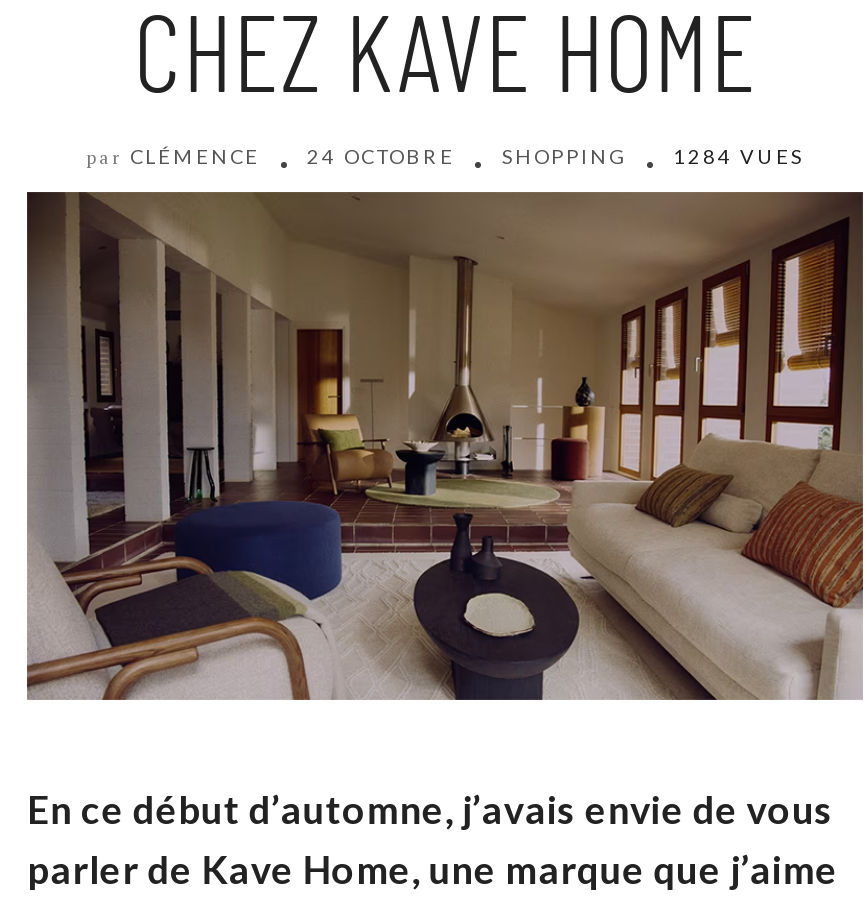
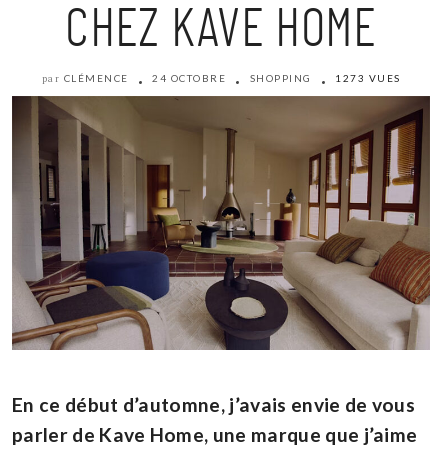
[86,143,804,169] par CLÉMENCE 24 OCTOBRE SHOPPING 1284 VUES -> [41,72,400,85] par CLÉMENCE 24 OCTOBRE SHOPPING 1273 VUES

